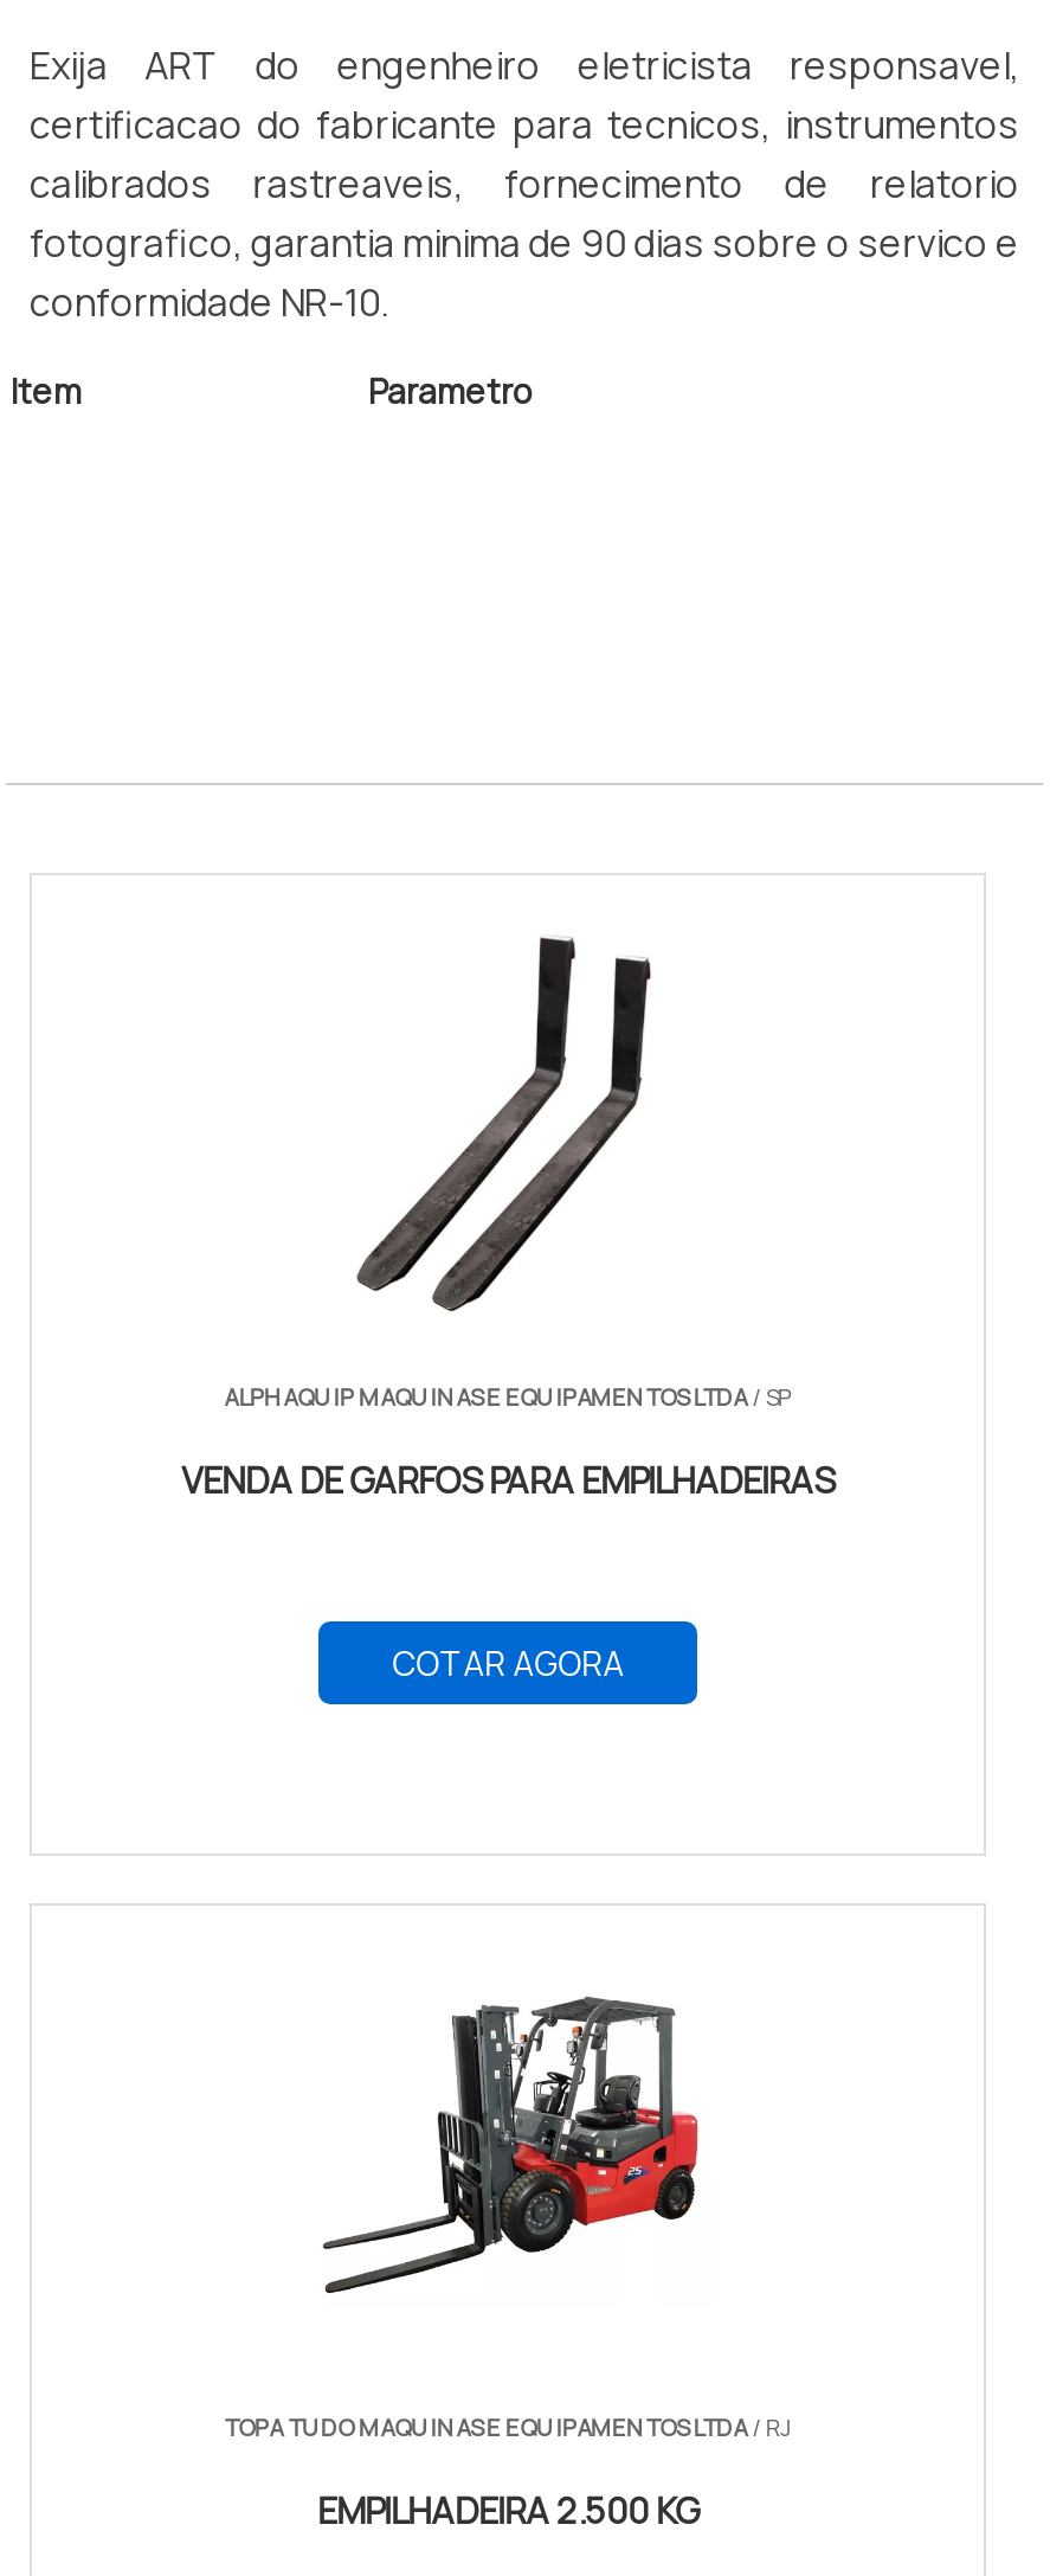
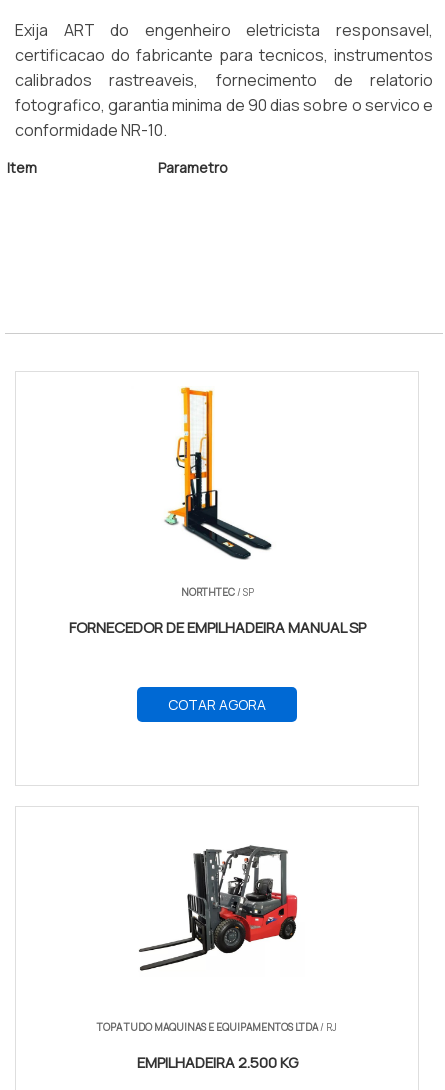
[224,911,792,1413] [image] | ALPHAQUIP MAQUINAS E EQUIPAMENTOS LTDA/ SP -> [154,386,277,599] [image] | NORTHTEC/ SP
[181,1456,835,1505] VENDA DE GARFOS PARA EMPILHADEIRAS -> [69,617,366,638] FORNECEDOR DE EMPILHADEIRA MANUAL SP

